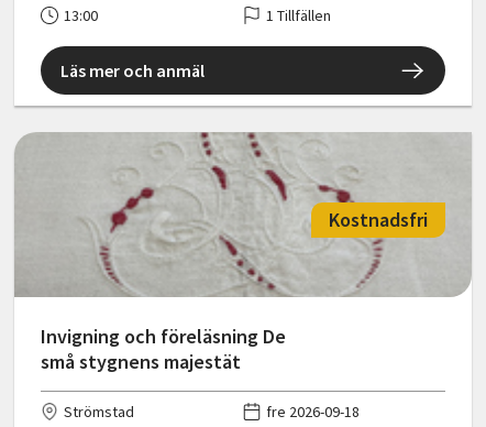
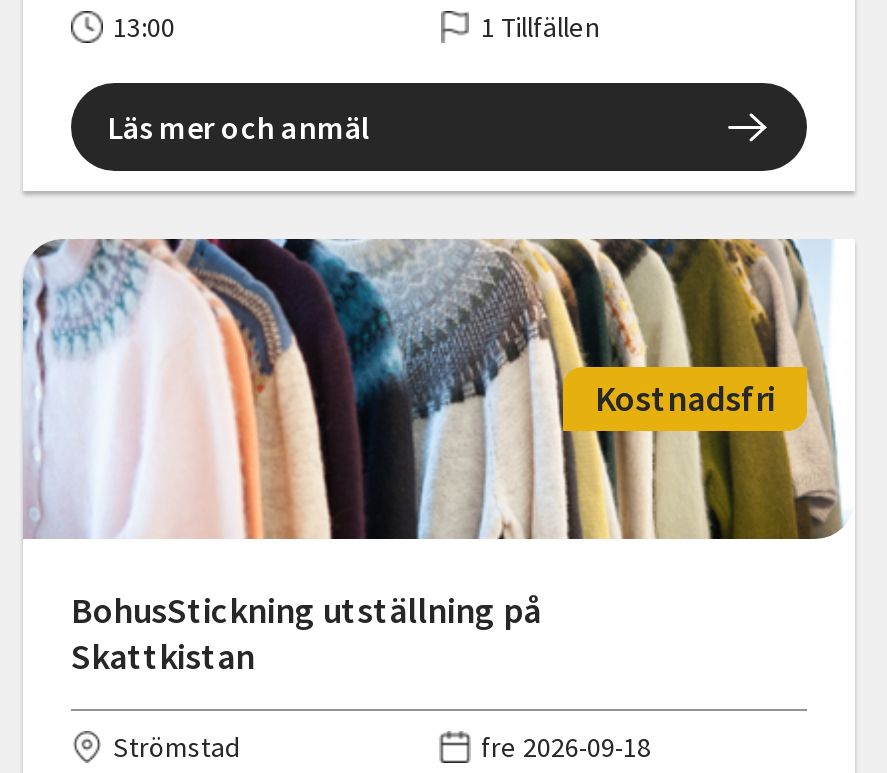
[14,132,472,374] [image] | Invigning och föreläsning De | små stygnens majestät -> [23,237,855,679] [image] | BohusStickning utställning på | Skattkistan

